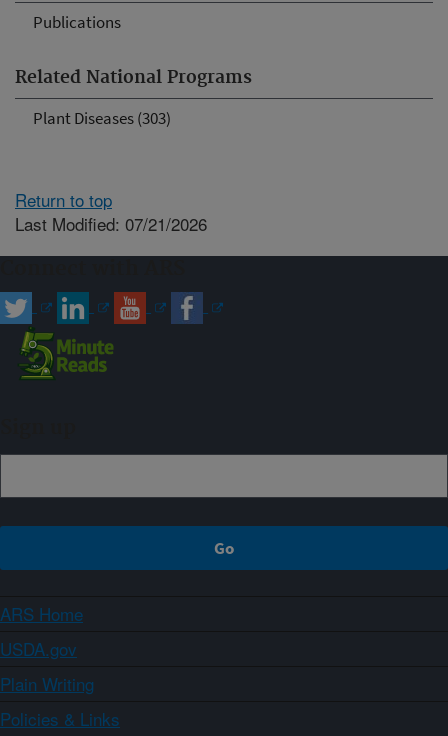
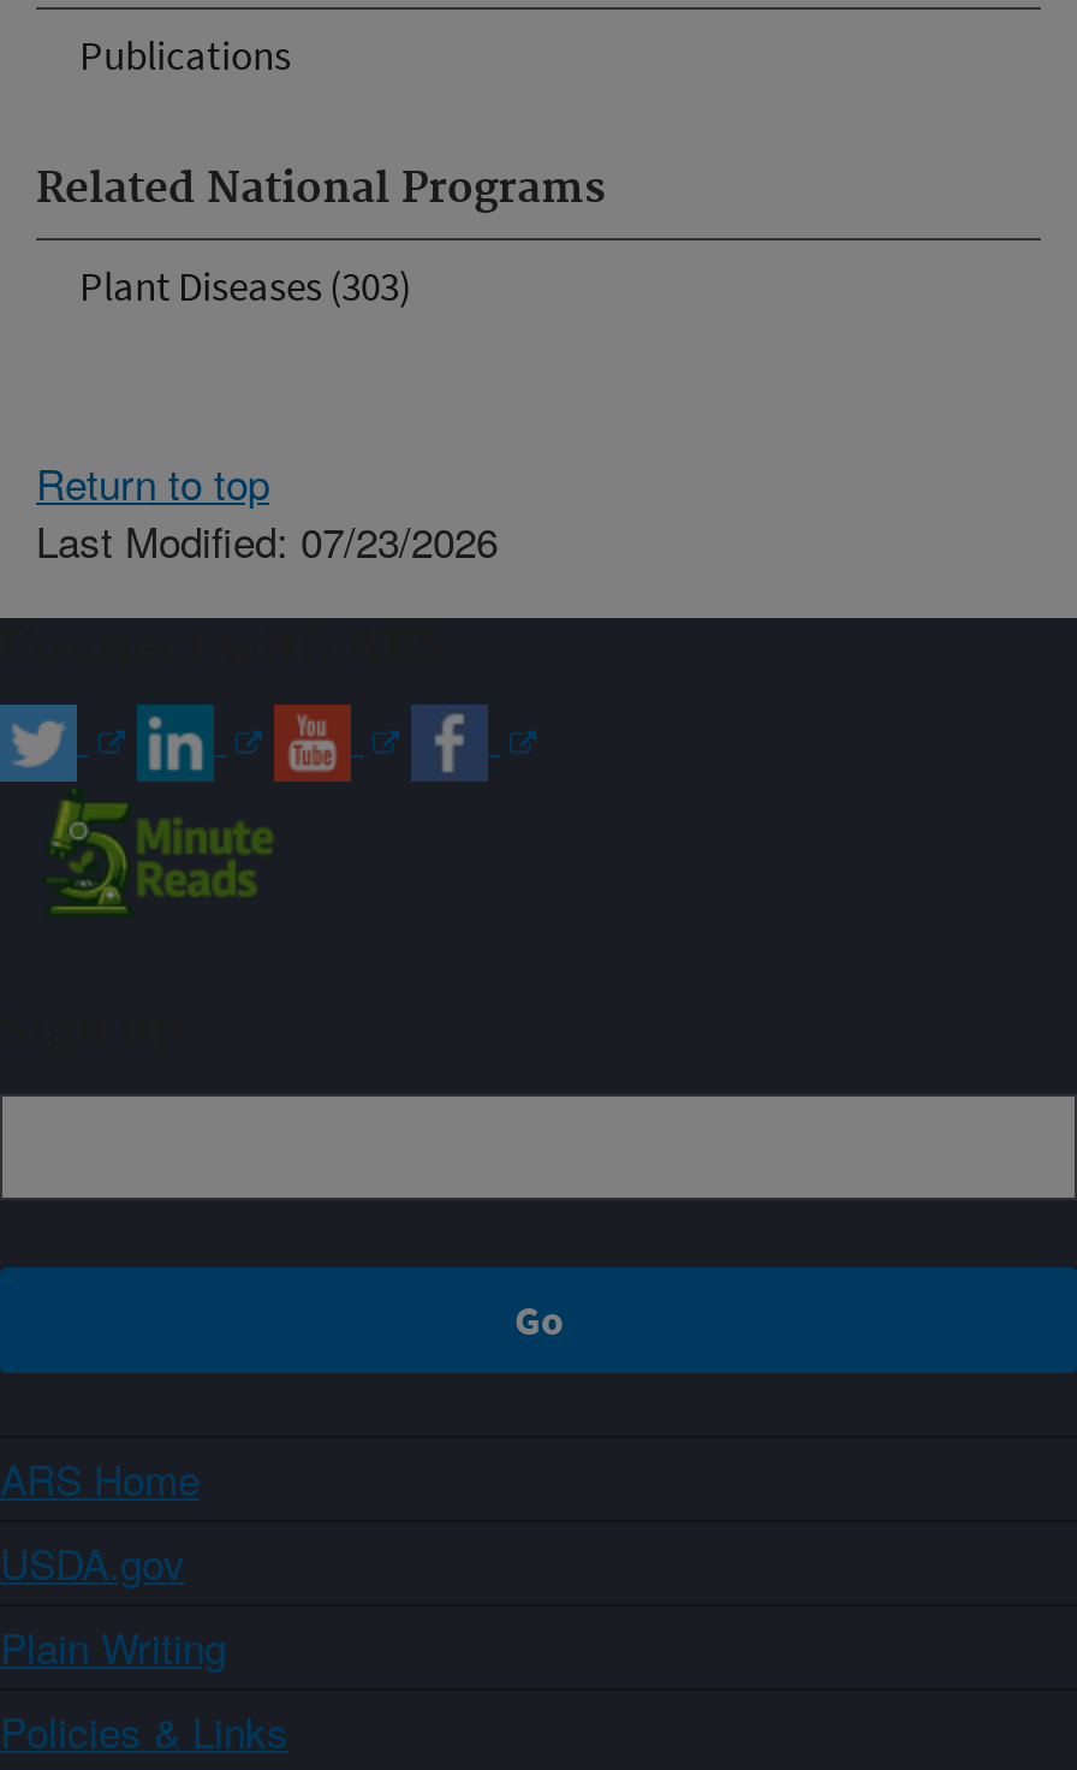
[15,210,207,235] Last Modified: 07/21/2026 -> [36,509,498,569] Last Modified: 07/23/2026

